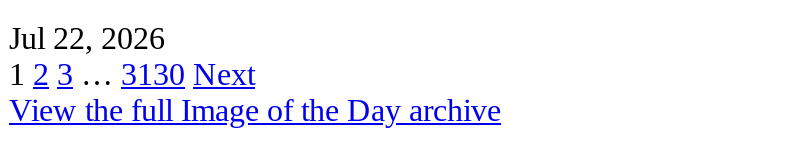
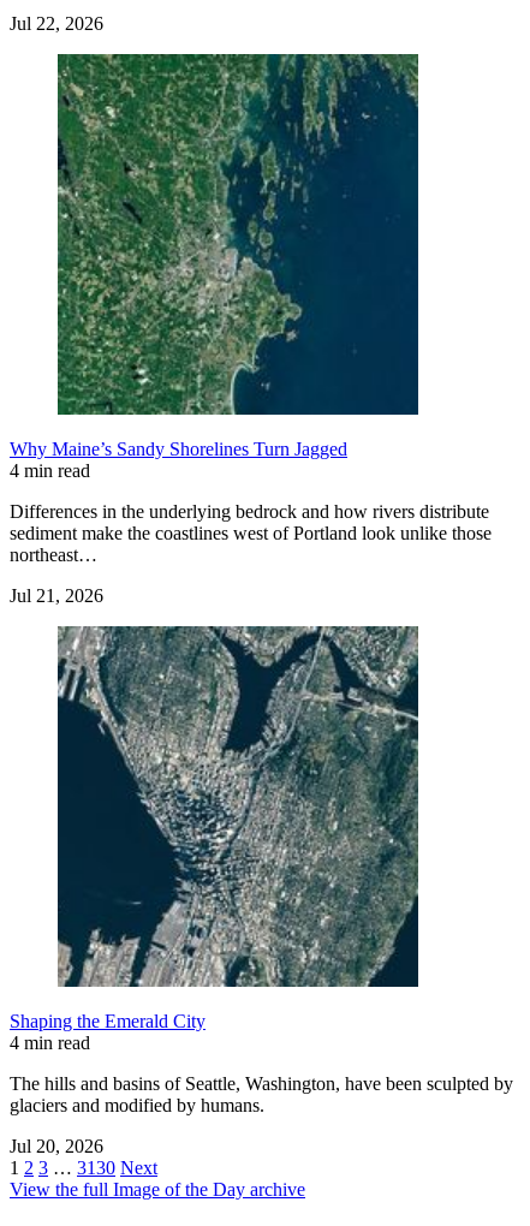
none -> [10,53,492,605] [image] | Why Maine’s Sandy Shorelines Turn Jagged | 4 min read | Differences in the underlying bedrock and how rivers distribute | sediment make the coastlines west of Portland look unlike those | northeast… | Jul 21, 2026
none -> [10,625,513,1156] [image] | Shaping the Emerald City | 4 min read | The hills and basins of Seattle, Washington, have been sculpted by | glaciers and modified by humans. | Jul 20, 2026

